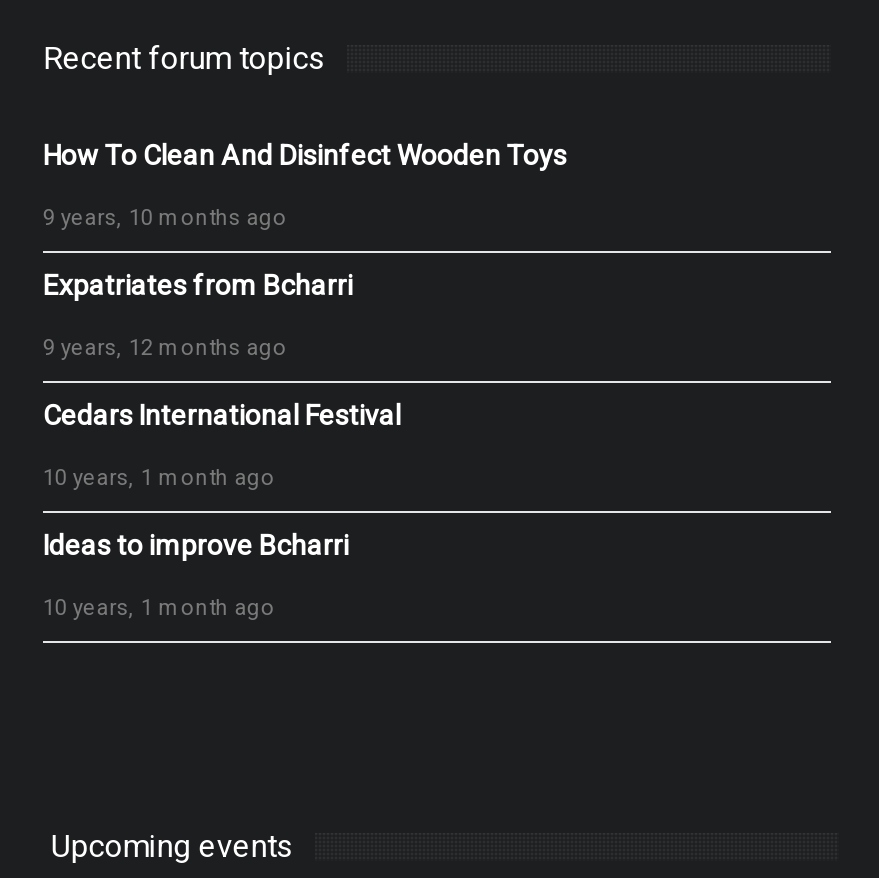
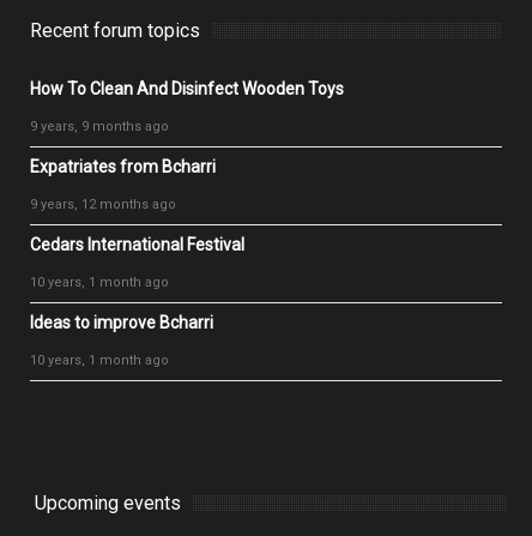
[43,205,287,231] 9 years, 10 months ago -> [30,119,169,135] 9 years, 9 months ago

